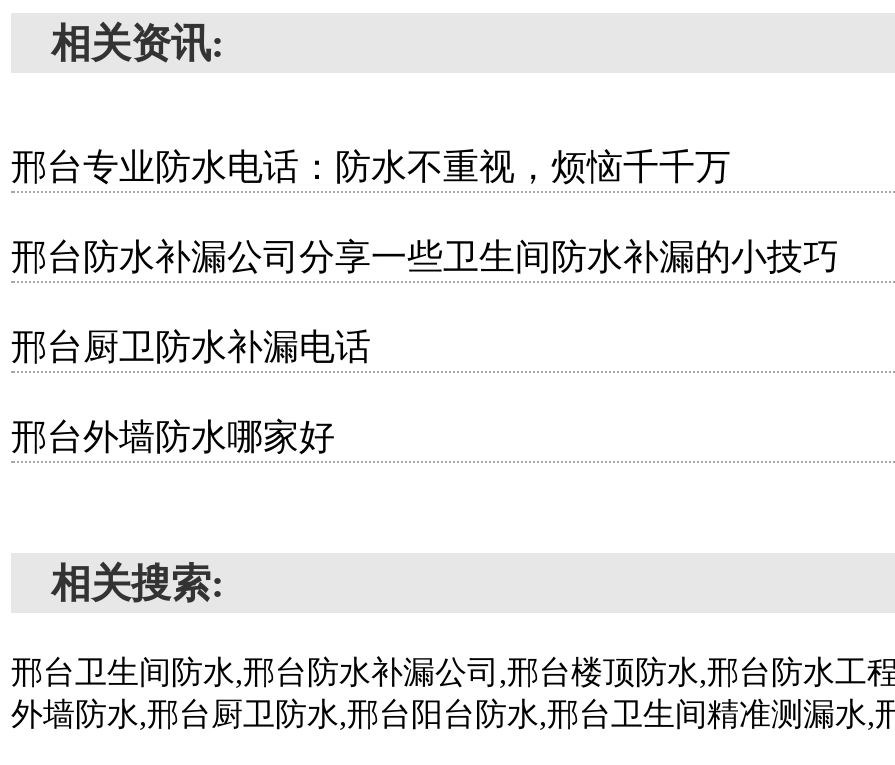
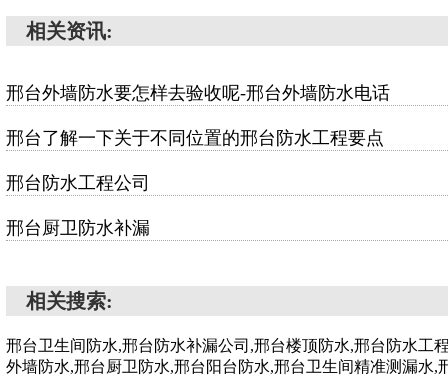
[11,147,731,187] 邢台专业防水电话：防水不重视，烦恼千千万 -> [6,83,390,103] 邢台外墙防水要怎样去验收呢-邢台外墙防水电话
[11,237,839,277] 邢台防水补漏公司分享一些卫生间防水补漏的小技巧 -> [6,128,384,148] 邢台了解一下关于不同位置的邢台防水工程要点
[11,327,371,367] 邢台厨卫防水补漏电话 -> [6,173,150,193] 邢台防水工程公司
[11,417,335,457] 邢台外墙防水哪家好 -> [6,218,150,238] 邢台厨卫防水补漏

